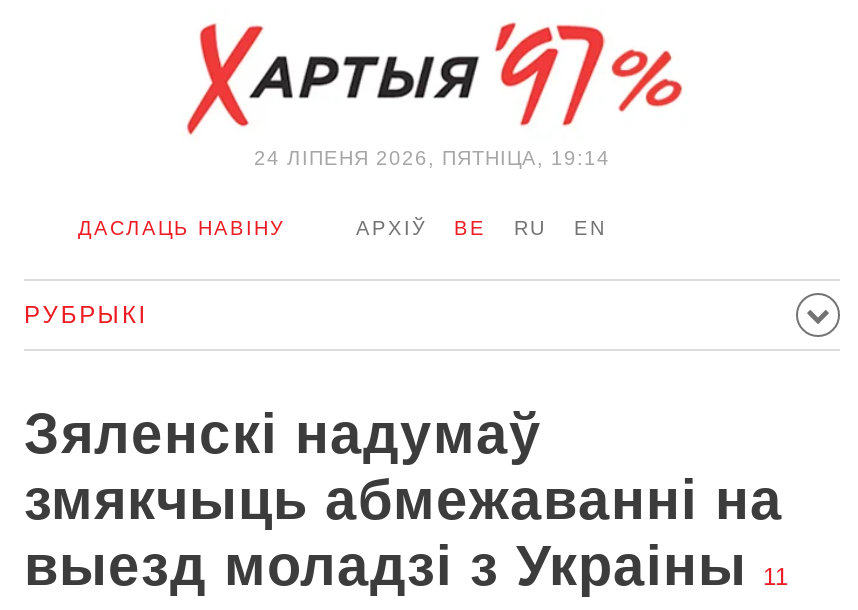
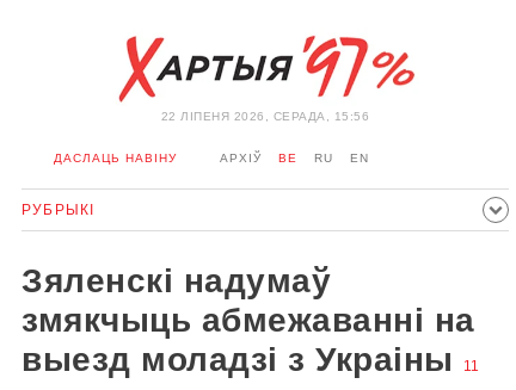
[254,147,610,169] 24 ЛIПЕНЯ 2026, ПЯТНІЦА, 19:14 -> [161,110,369,123] 22 ЛIПЕНЯ 2026, СЕРАДА, 15:56

